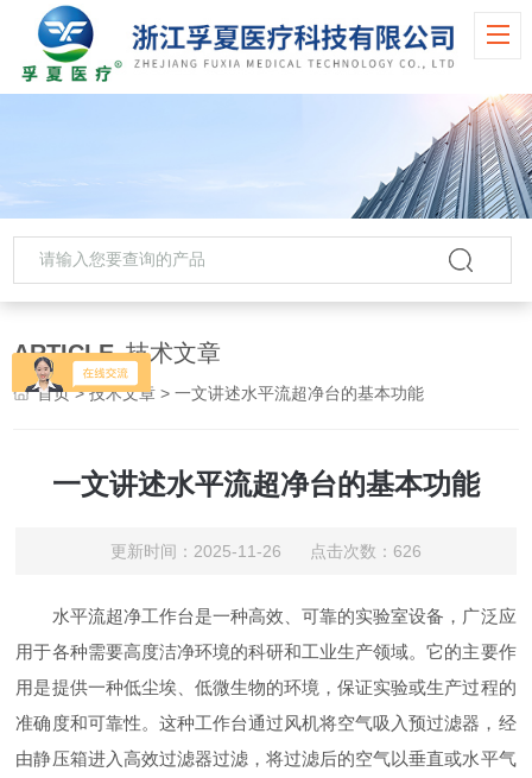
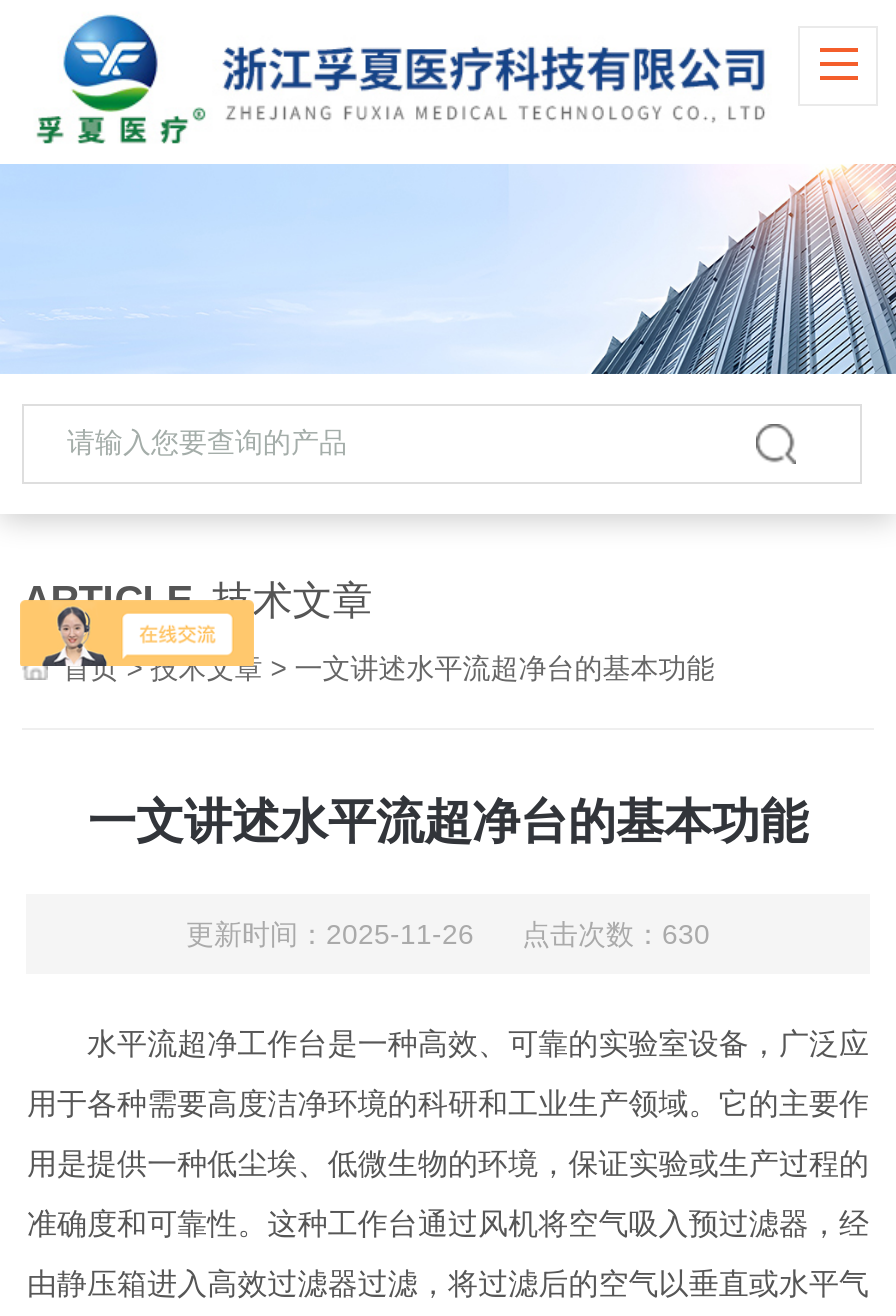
[110,541,422,560] 更新时间：2025-11-26 点击次数：626 -> [186,918,710,950] 更新时间：2025-11-26 点击次数：630

